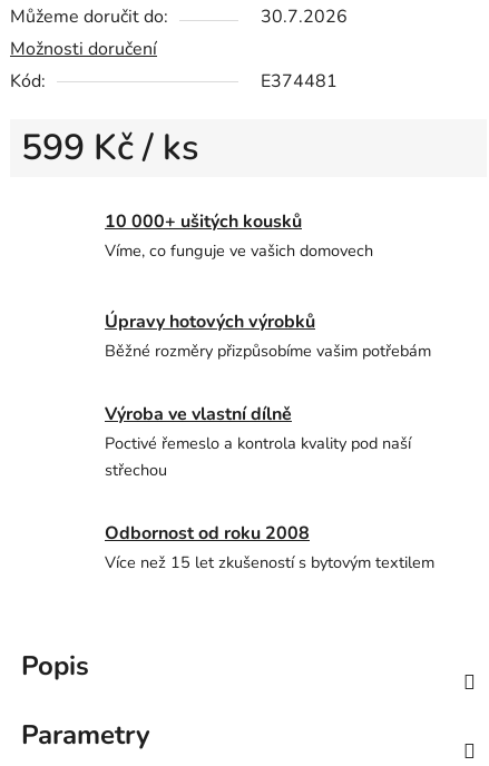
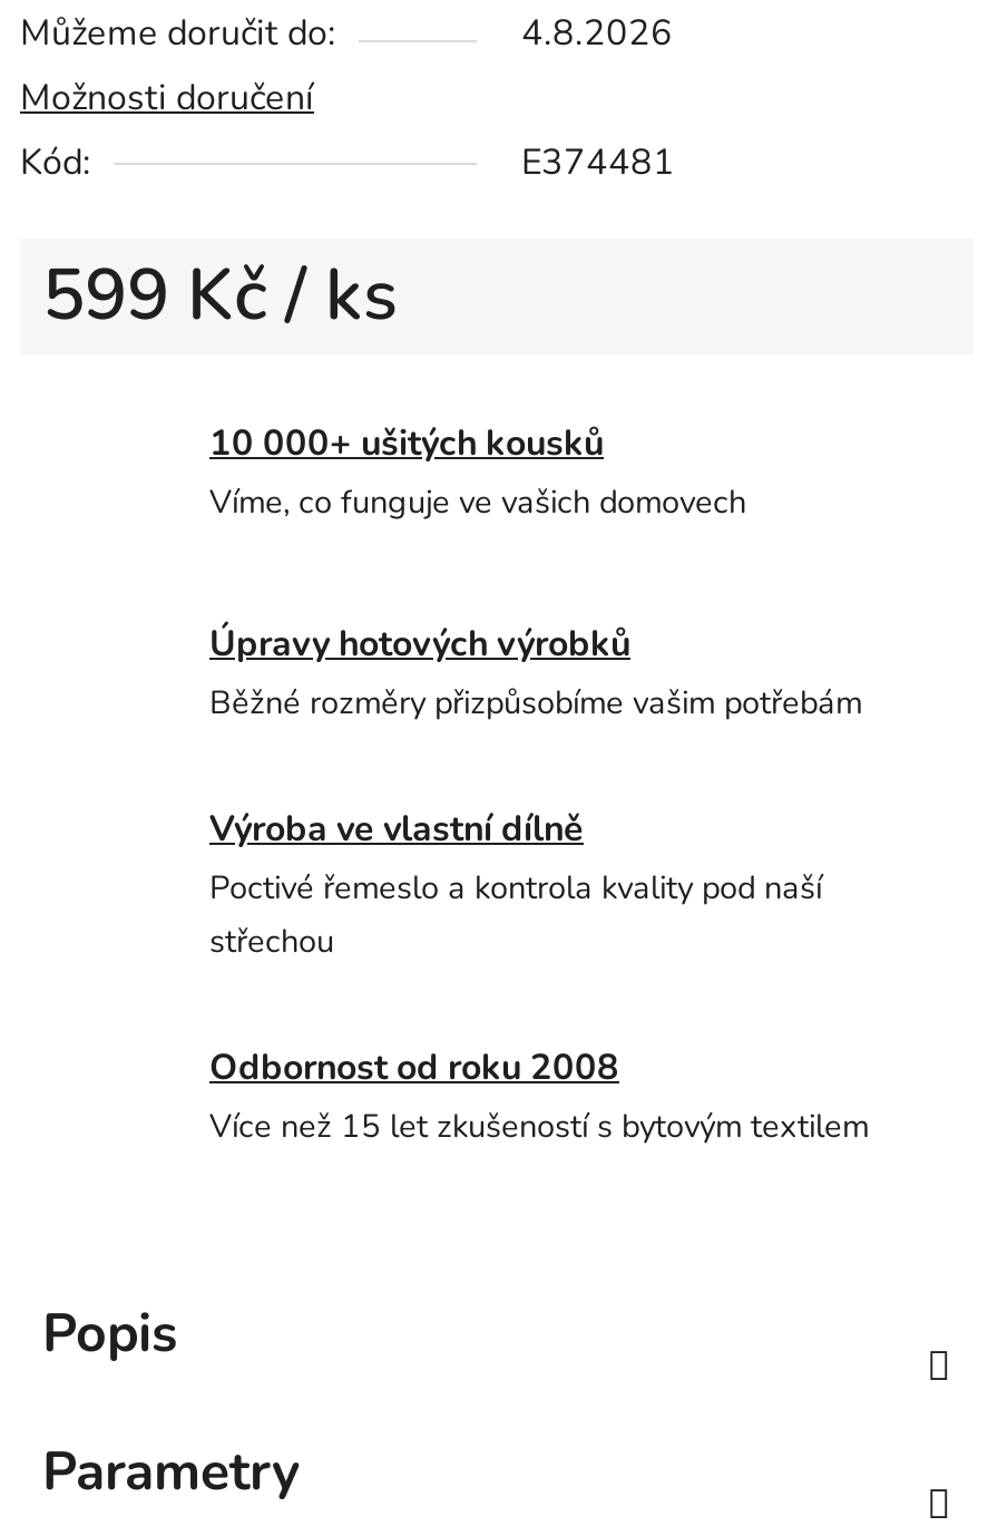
[261,5,348,29] 30.7.2026 -> [521,9,673,58] 4.8.2026

